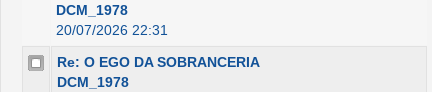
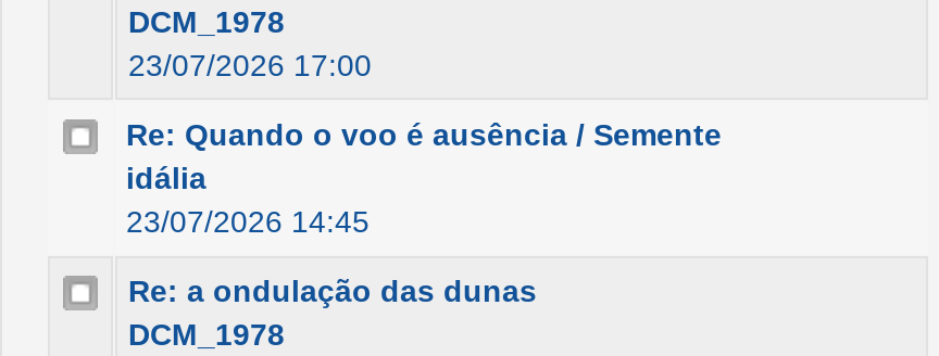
[56,22,260,70] 20/07/2026 22:31 | Re: O EGO DA SOBRANCERIA -> [126,48,722,308] 23/07/2026 17:00 | Re: Quando o voo é ausência / Semente | idália | 23/07/2026 14:45 | Re: a ondulação das dunas

